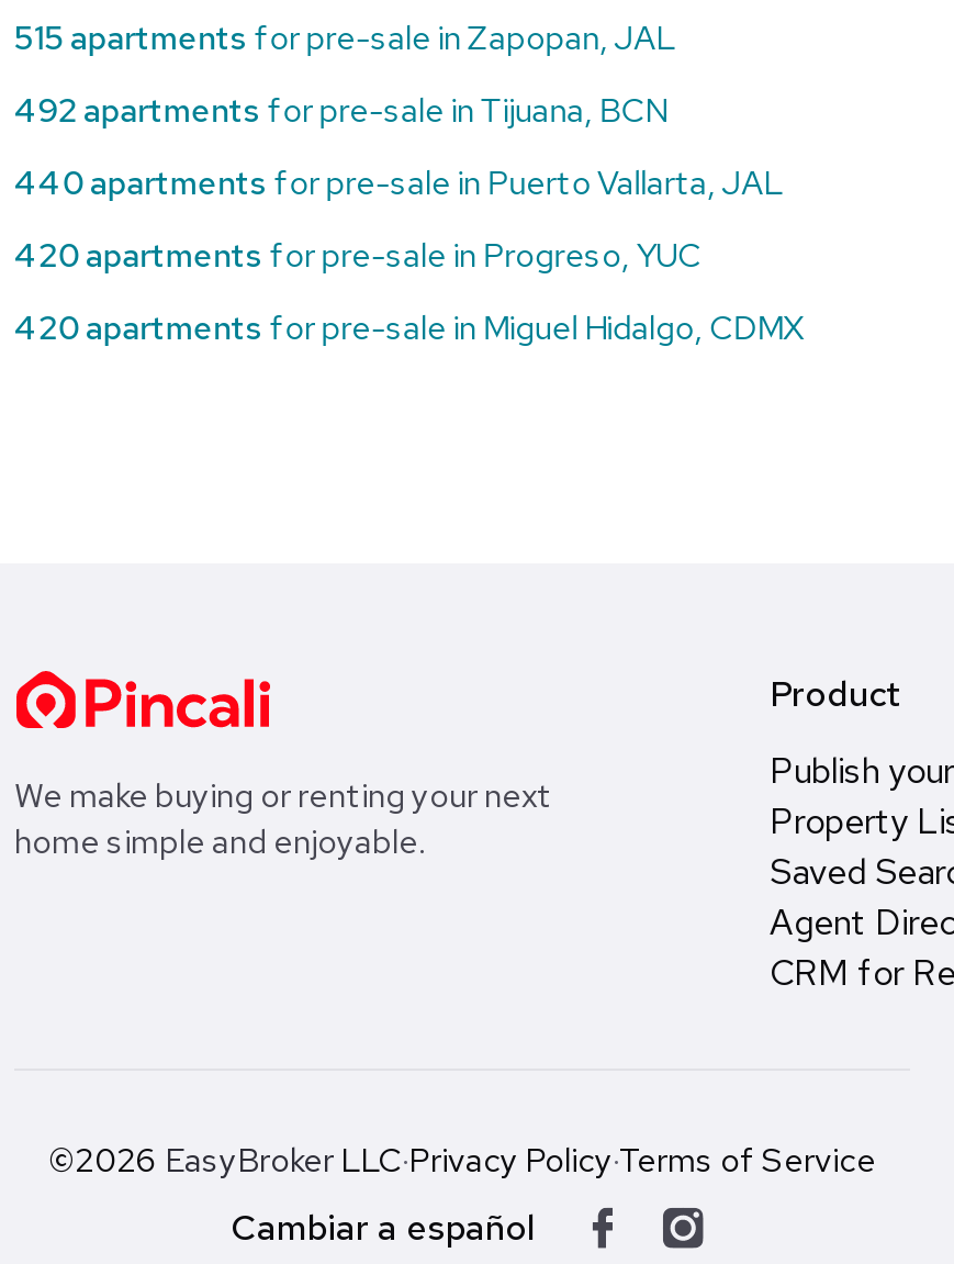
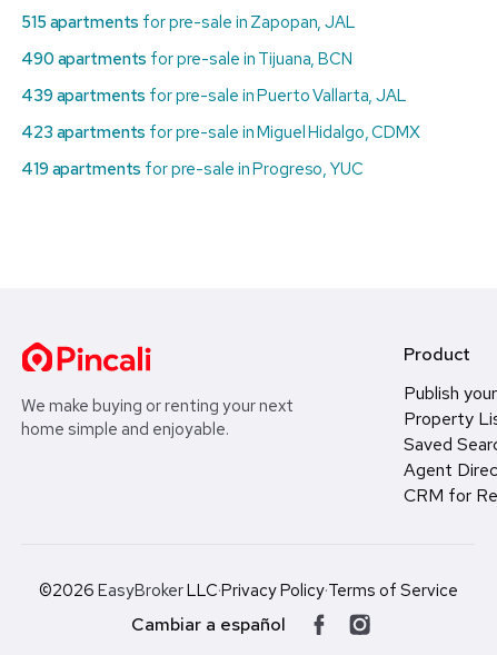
[14,88,666,132] 492 apartments for pre-sale in Tijuana, BCN -> [21,47,352,70] 490 apartments for pre-sale in Tijuana, BCN
[14,161,783,205] 440 apartments for pre-sale in Puerto Vallarta, JAL -> [21,84,407,106] 439 apartments for pre-sale in Puerto Vallarta, JAL
[14,233,701,277] 420 apartments for pre-sale in Progreso, YUC -> [21,121,420,143] 423 apartments for pre-sale in Miguel Hidalgo, CDMX
[14,306,804,350] 420 apartments for pre-sale in Miguel Hidalgo, CDMX -> [21,158,363,180] 419 apartments for pre-sale in Progreso, YUC

